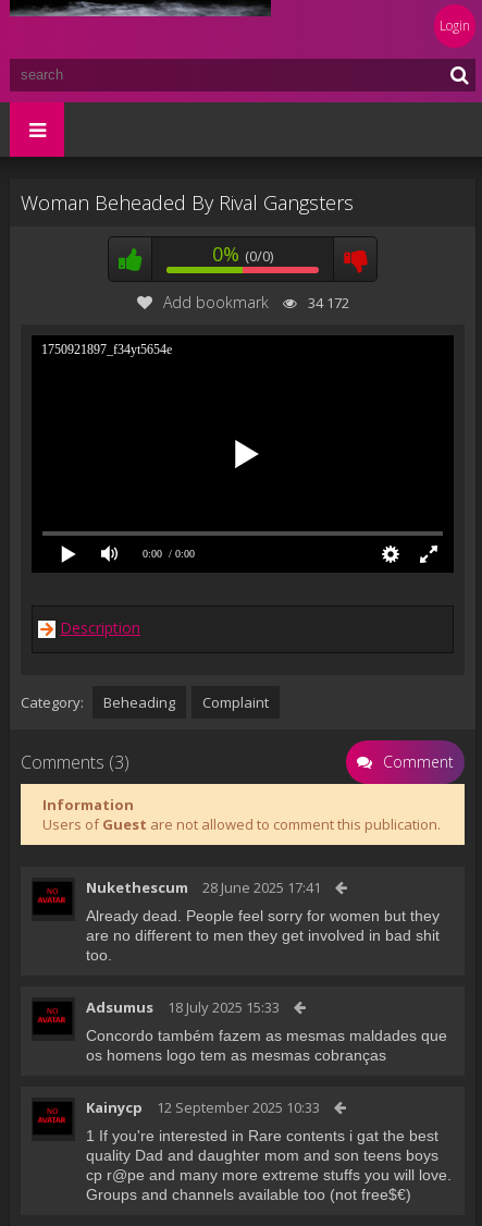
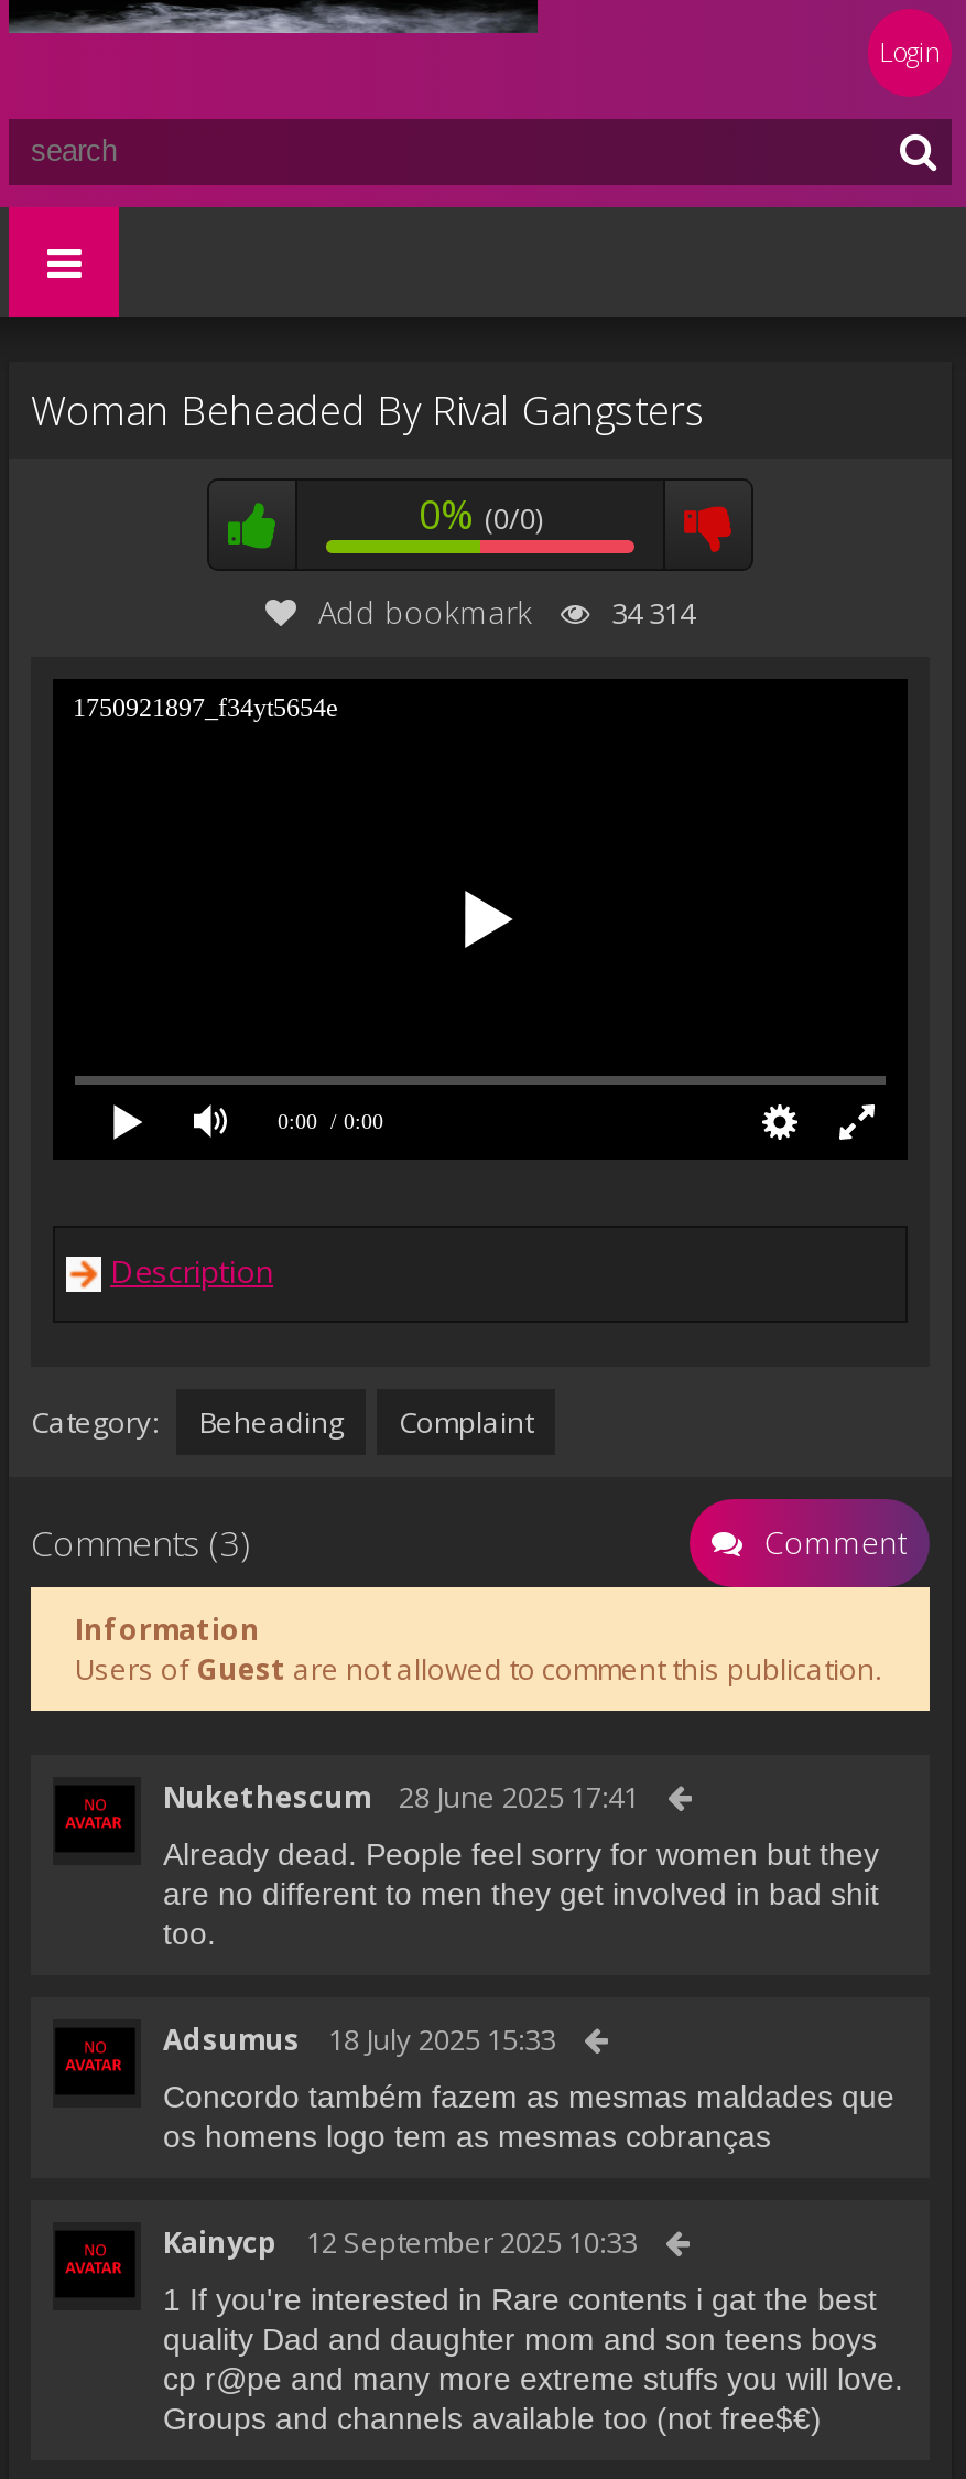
[163,292,349,312] Add bookmark 34 172 -> [318,591,695,633] Add bookmark 34 314

